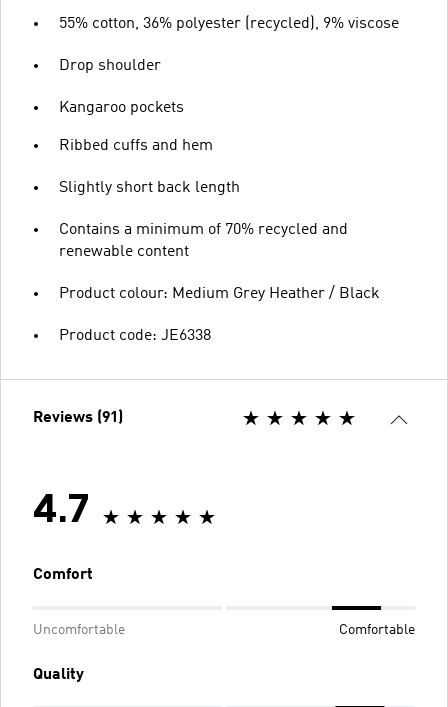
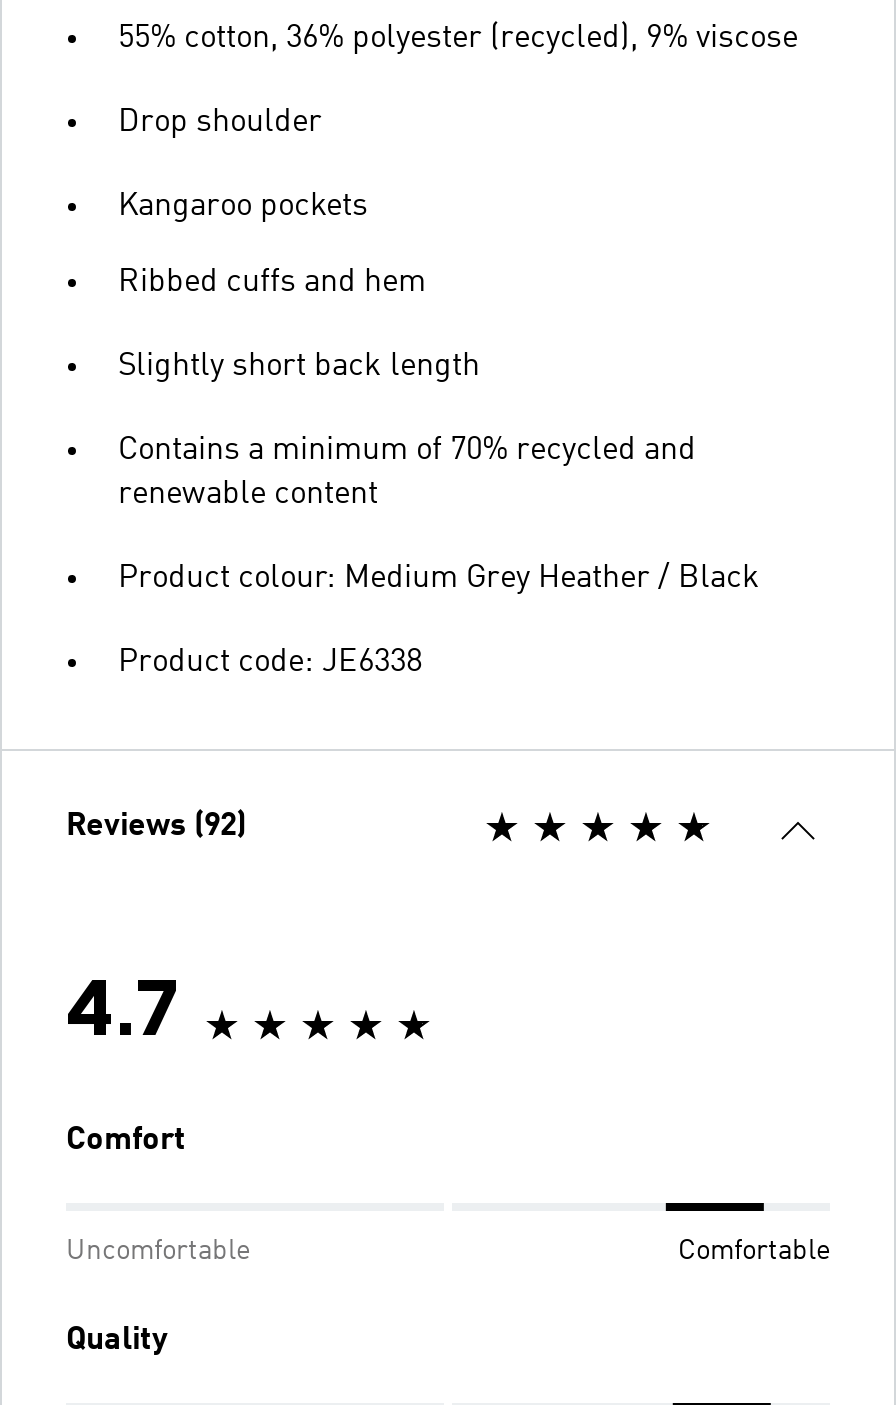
[33,410,123,426] Reviews (91) -> [66,811,246,843] Reviews (92)

